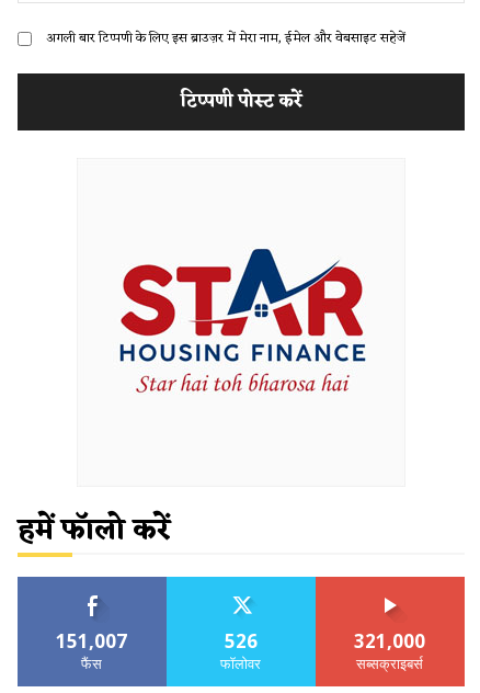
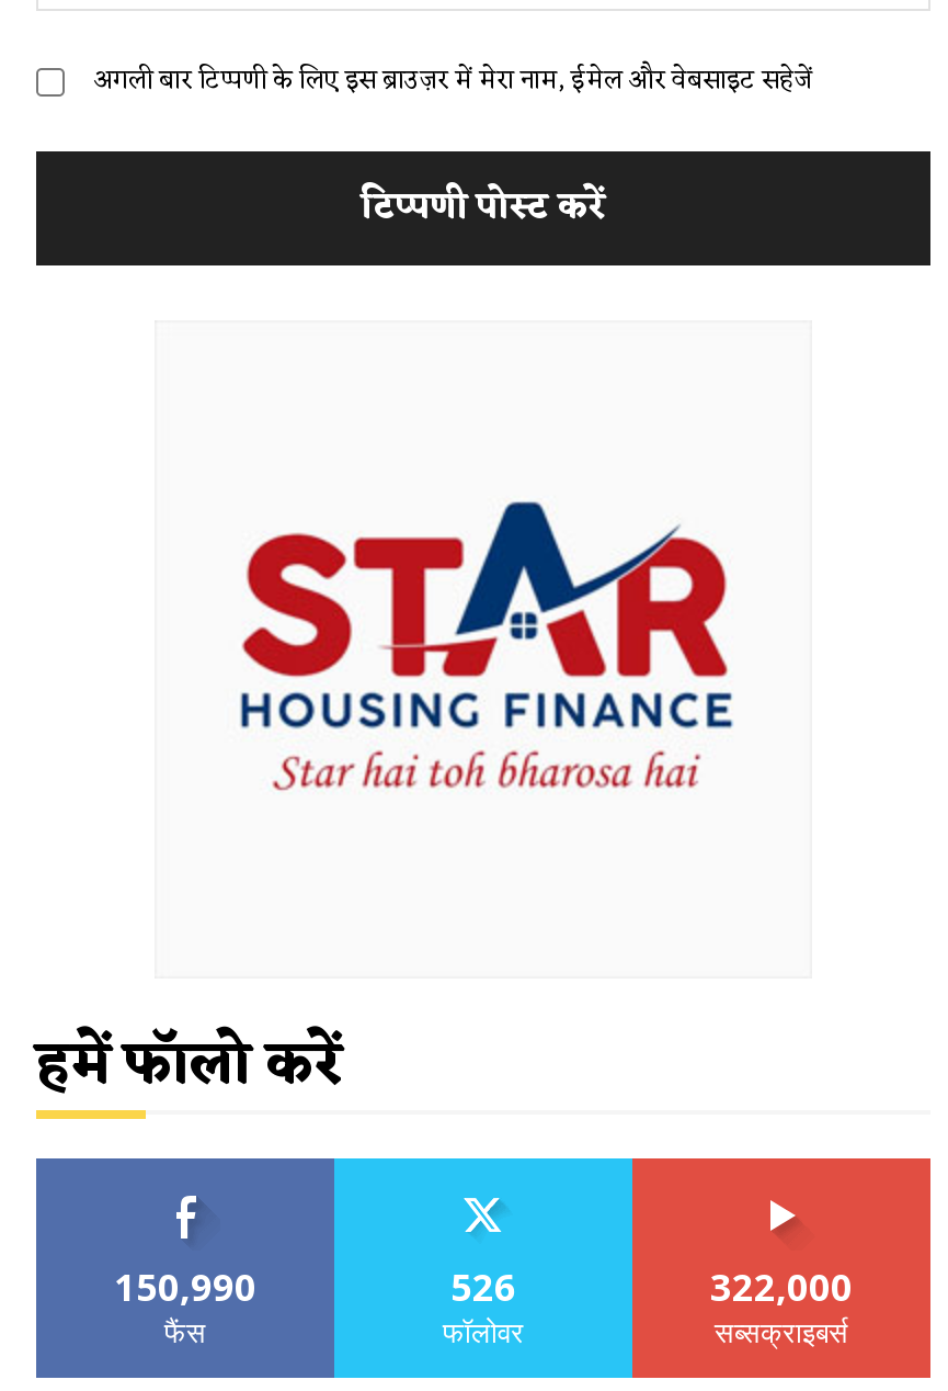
[56,628,128,653] 151,007 -> [114,1261,256,1311] 150,990
[355,628,426,653] 321,000 -> [710,1261,853,1311] 322,000

